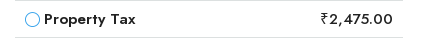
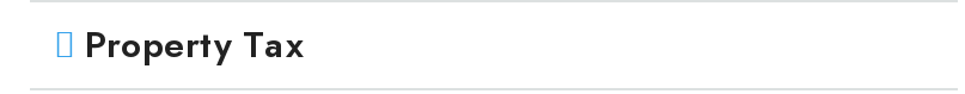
[320,8,393,30] ₹2,475.00 -> none

